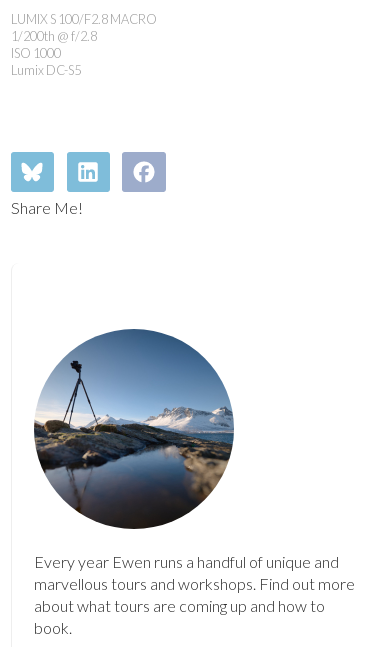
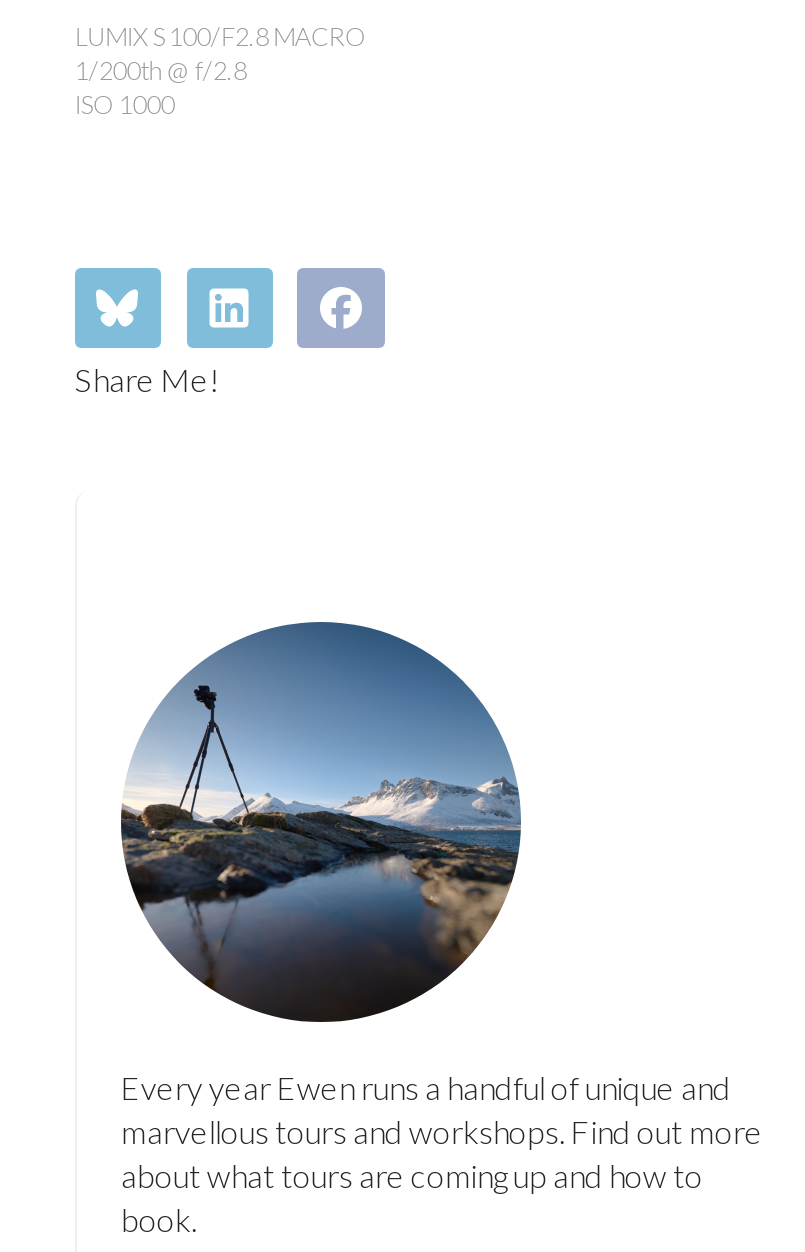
[11,62,81,78] Lumix DC-S5 -> none

